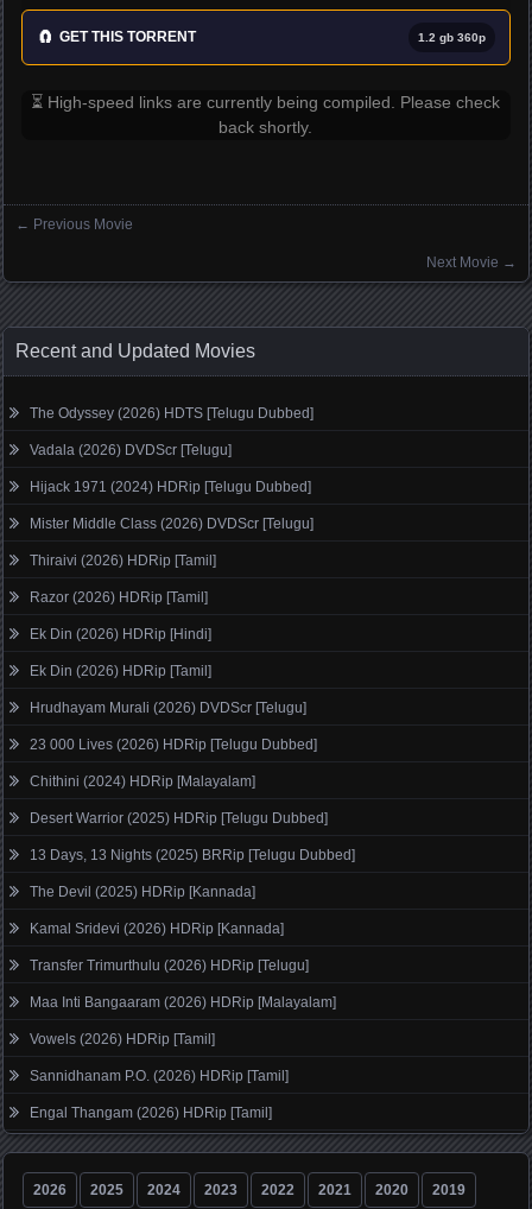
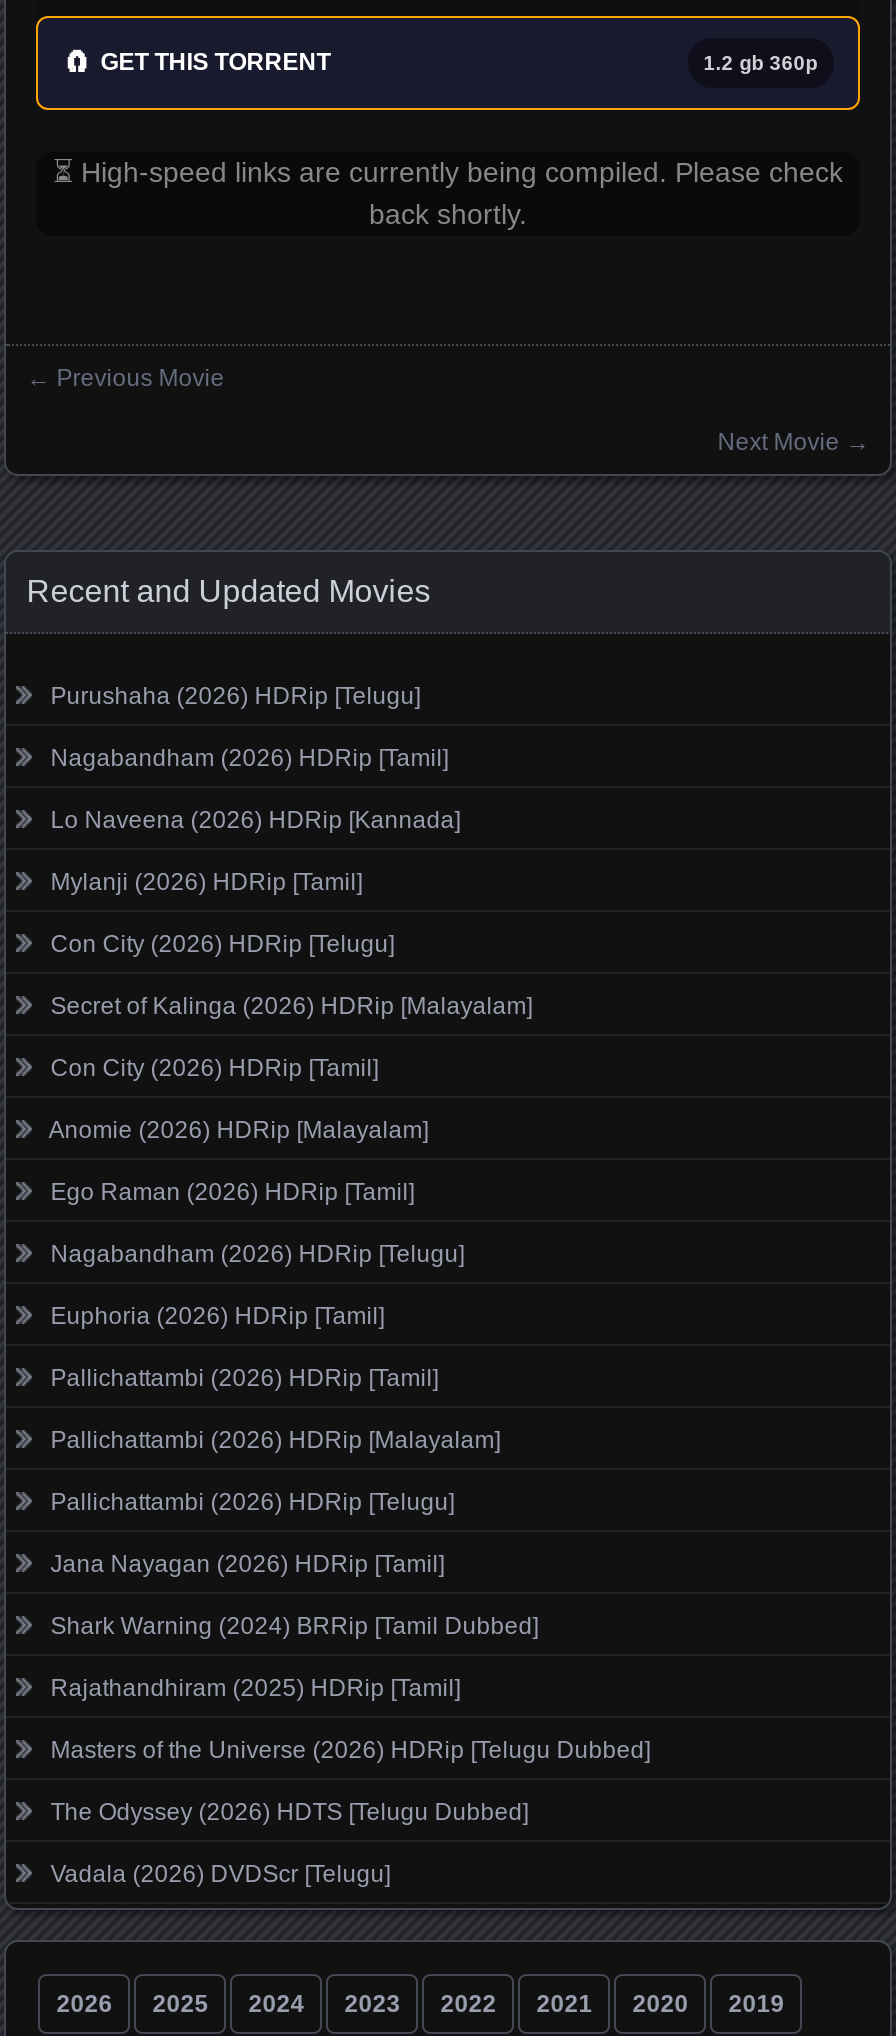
none -> [48,681,650,1763] Purushaha (2026) HDRip [Telugu] | Nagabandham (2026) HDRip [Tamil] | Lo Naveena (2026) HDRip [Kannada] | Mylanji (2026) HDRip [Tamil] | Con City (2026) HDRip [Telugu] | Secret of Kalinga (2026) HDRip [Malayalam] | Con City (2026) HDRip [Tamil] | Anomie (2026) HDRip [Malayalam] | Ego Raman (2026) HDRip [Tamil] | Nagabandham (2026) HDRip [Telugu] | Euphoria (2026) HDRip [Tamil] | Pallichattambi (2026) HDRip [Tamil] | Pallichattambi (2026) HDRip [Malayalam] | Pallichattambi (2026) HDRip [Telugu] | Jana Nayagan (2026) HDRip [Tamil] | Shark Warning (2024) BRRip [Tamil Dubbed] | Rajathandhiram (2025) HDRip [Tamil] | Masters of the Universe (2026) HDRip [Telugu Dubbed]
moved [30,405,314,458] -> [50,1797,528,1887]: The Odyssey (2026) HDTS [Telugu Dubbed] | Vadala (2026) DVDScr [Telugu]
[30,478,355,1121] Hijack 1971 (2024) HDRip [Telugu Dubbed] | Mister Middle Class (2026) DVDScr [Telugu] | Thiraivi (2026) HDRip [Tamil] | Razor (2026) HDRip [Tamil] | Ek Din (2026) HDRip [Hindi] | Ek Din (2026) HDRip [Tamil] | Hrudhayam Murali (2026) DVDScr [Telugu] | 23 000 Lives (2026) HDRip [Telugu Dubbed] | Chithini (2024) HDRip [Malayalam] | Desert Warrior (2025) HDRip [Telugu Dubbed] | 13 Days, 13 Nights (2025) BRRip [Telugu Dubbed] | The Devil (2025) HDRip [Kannada] | Kamal Sridevi (2026) HDRip [Kannada] | Transfer Trimurthulu (2026) HDRip [Telugu] | Maa Inti Bangaaram (2026) HDRip [Malayalam] | Vowels (2026) HDRip [Tamil] | Sannidhanam P.O. (2026) HDRip [Tamil] | Engal Thangam (2026) HDRip [Tamil] -> none

